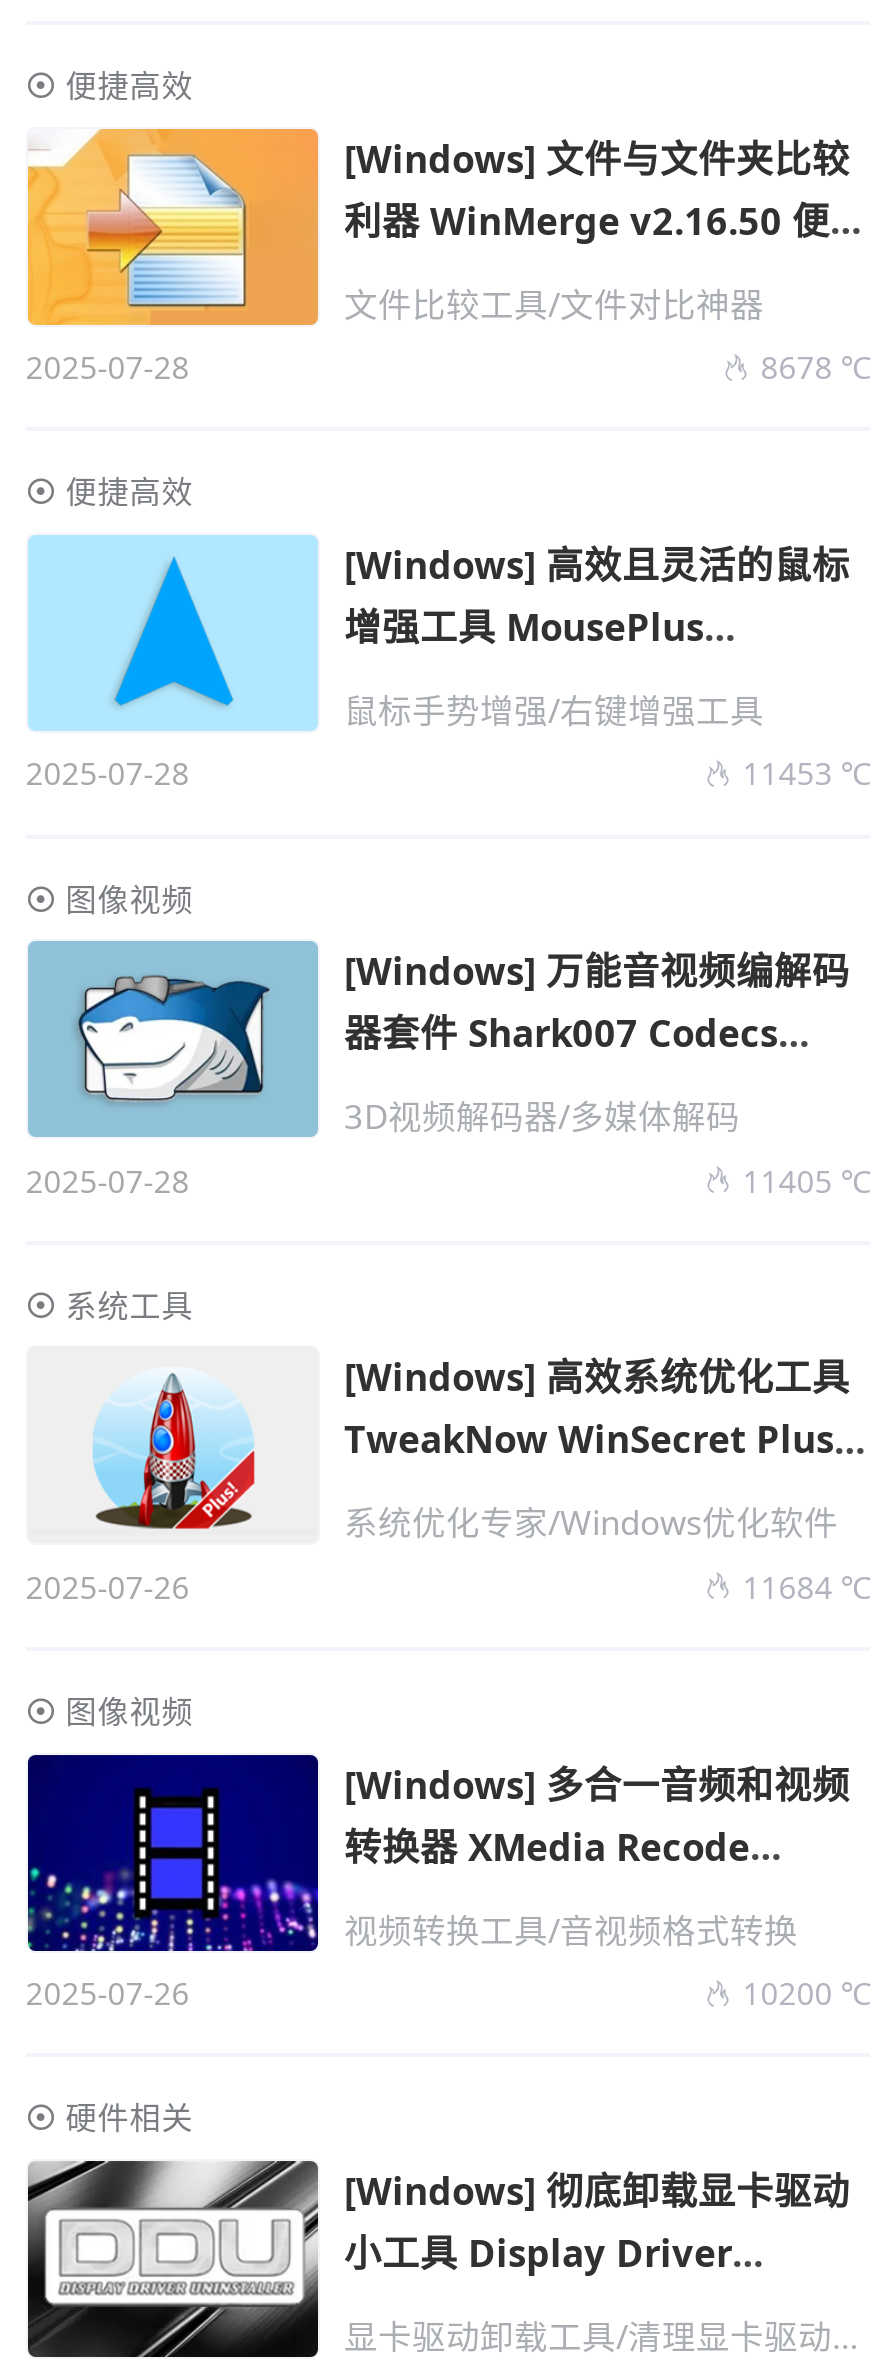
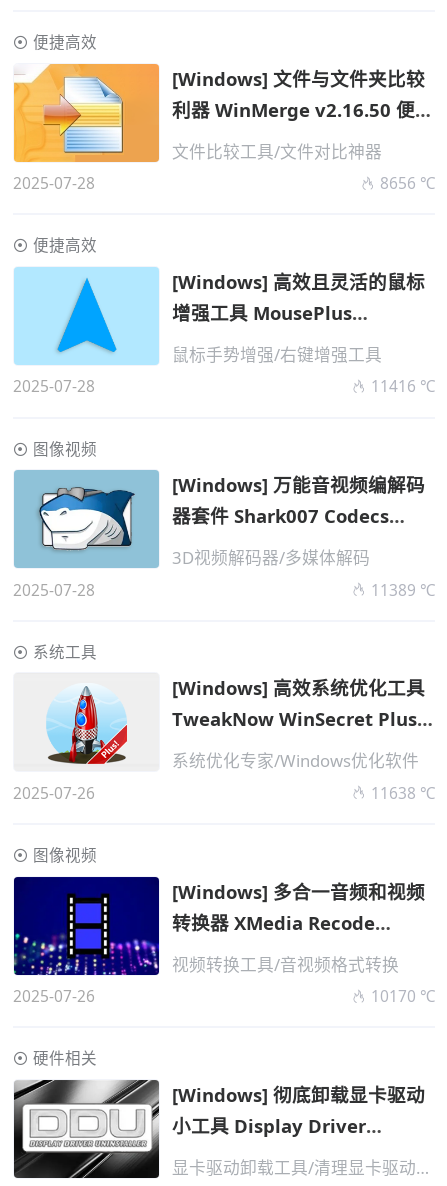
[752,345,870,389] 8678 ℃ -> [376,172,435,194] 8656 ℃
[734,752,870,796] 11453 ℃ -> [367,375,435,397] 11416 ℃
[734,1158,870,1202] 11405 ℃ -> [367,579,435,601] 11389 ℃
[734,1565,870,1609] 11684 ℃ -> [367,782,435,804] 11638 ℃
[734,1971,870,2015] 10200 ℃ -> [367,985,435,1007] 10170 ℃

